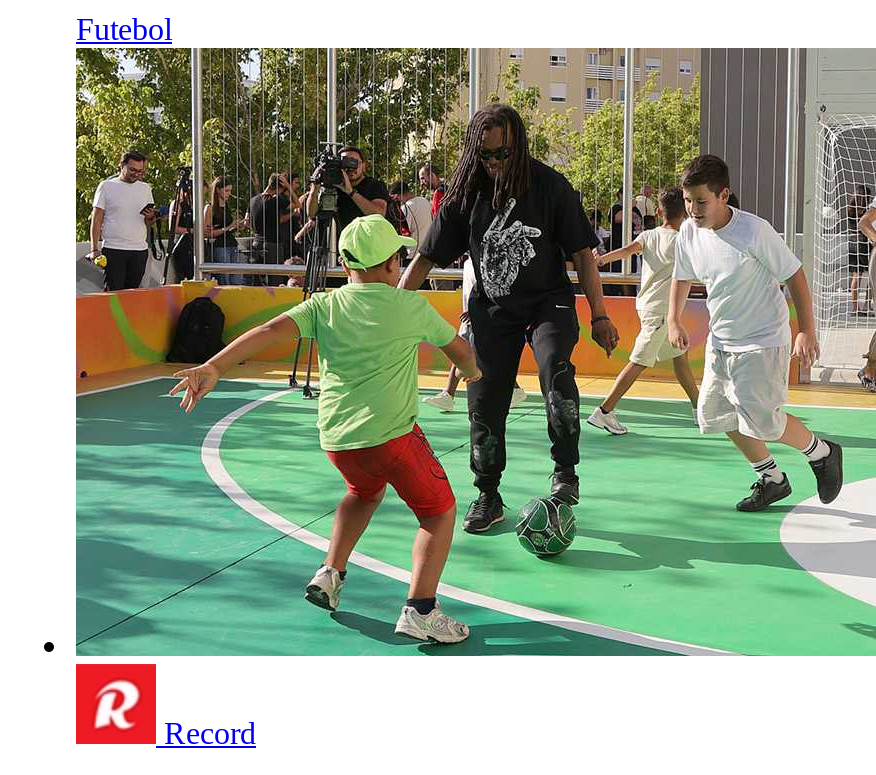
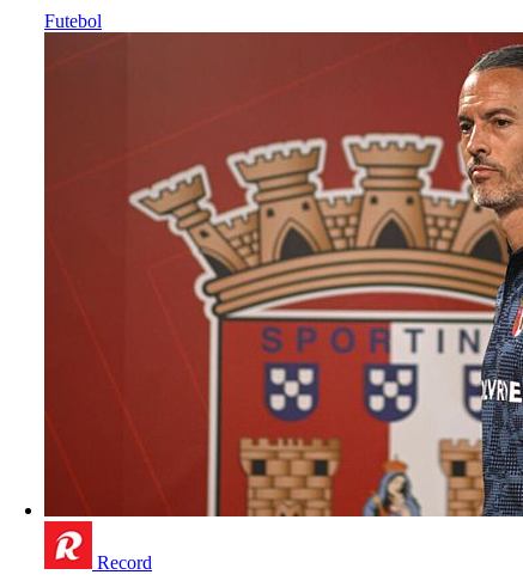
[74,48,870,658] [image] -> [43,32,519,518] [image]

